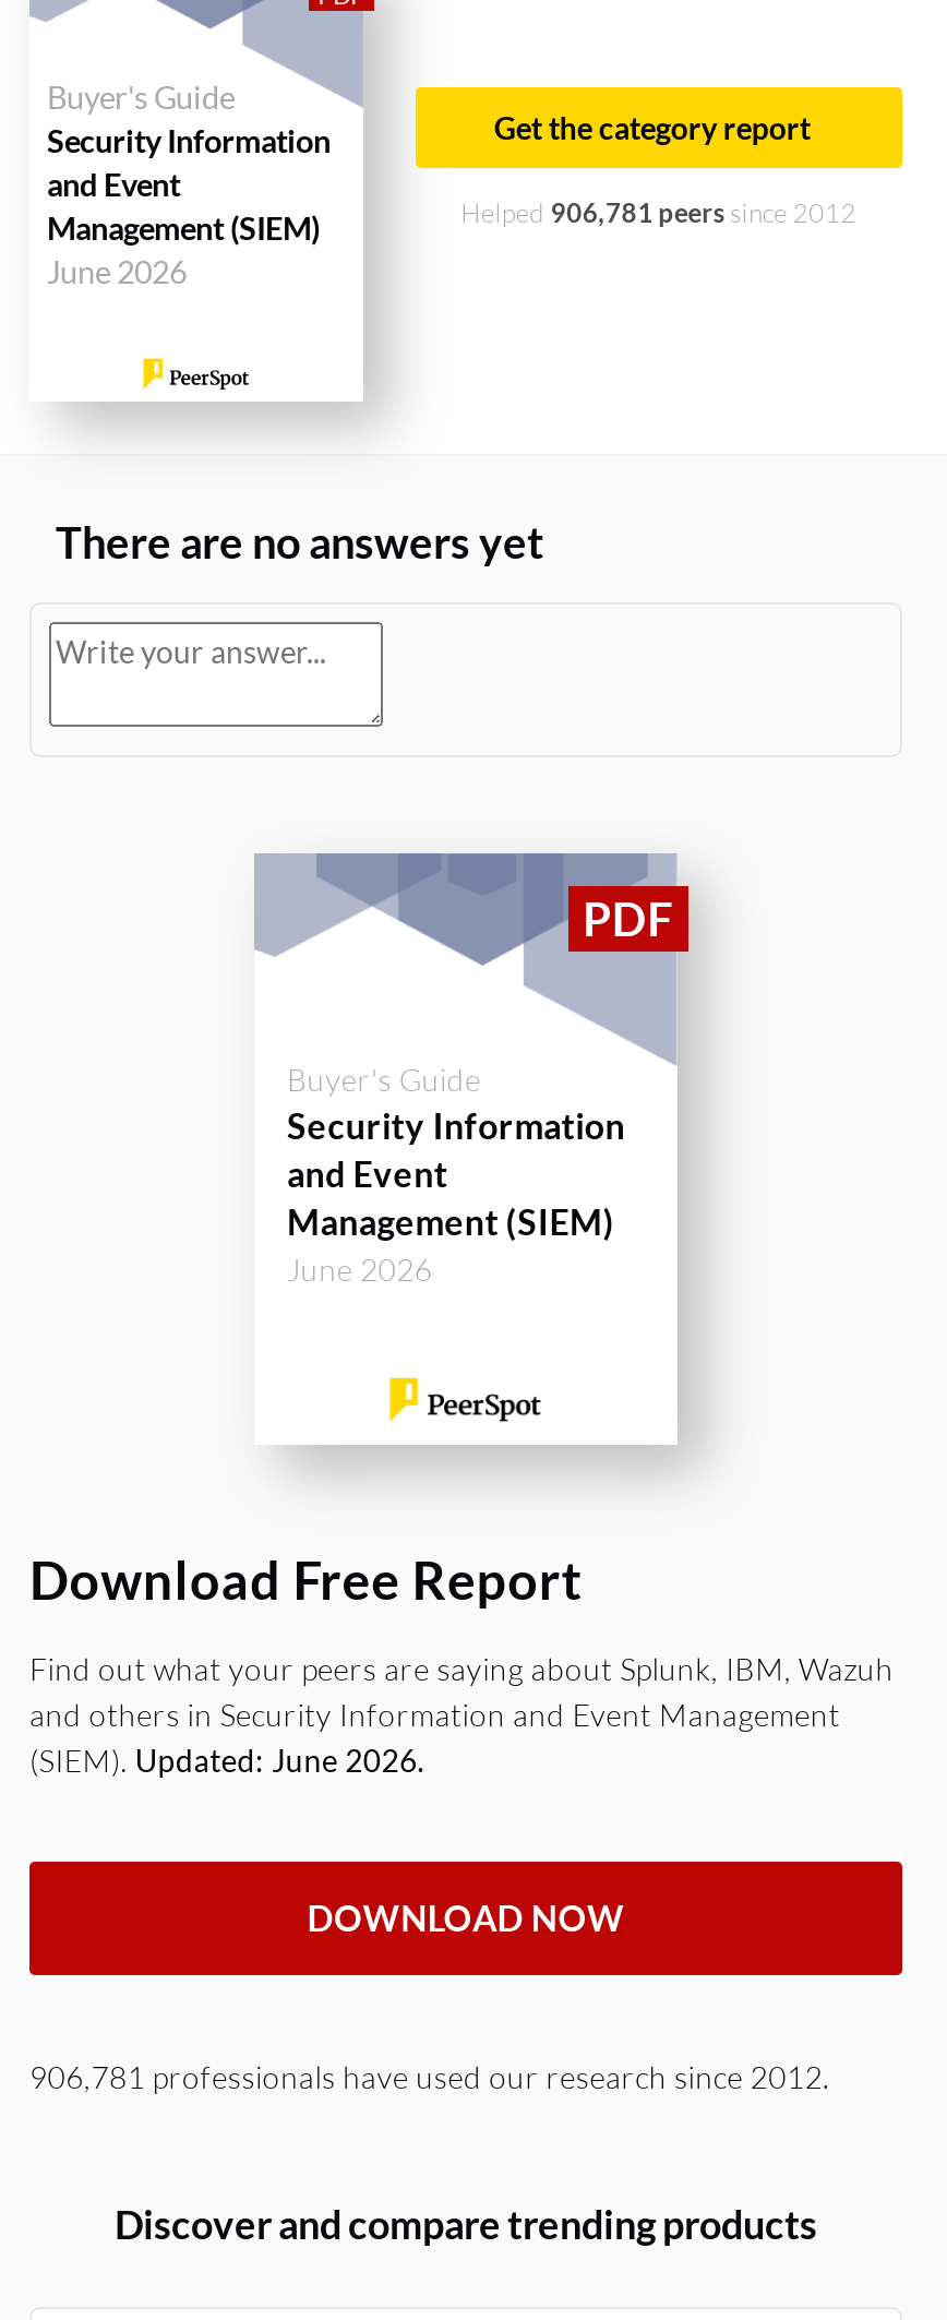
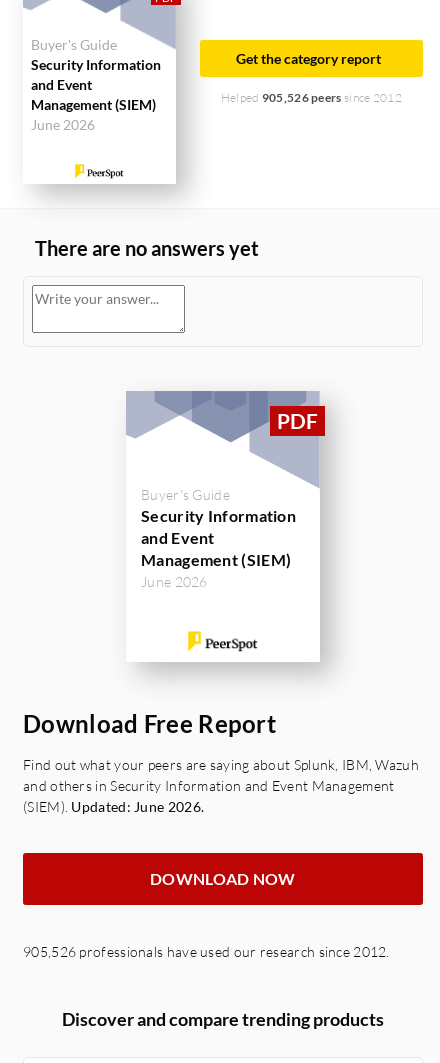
[461,197,856,229] Helped 906,781 peers since 2012 -> [221,90,402,105] Helped 905,526 peers since 2012
[29,2057,830,2095] 906,781 professionals have used our research since 2012. -> [23,943,390,960] 905,526 professionals have used our research since 2012.

